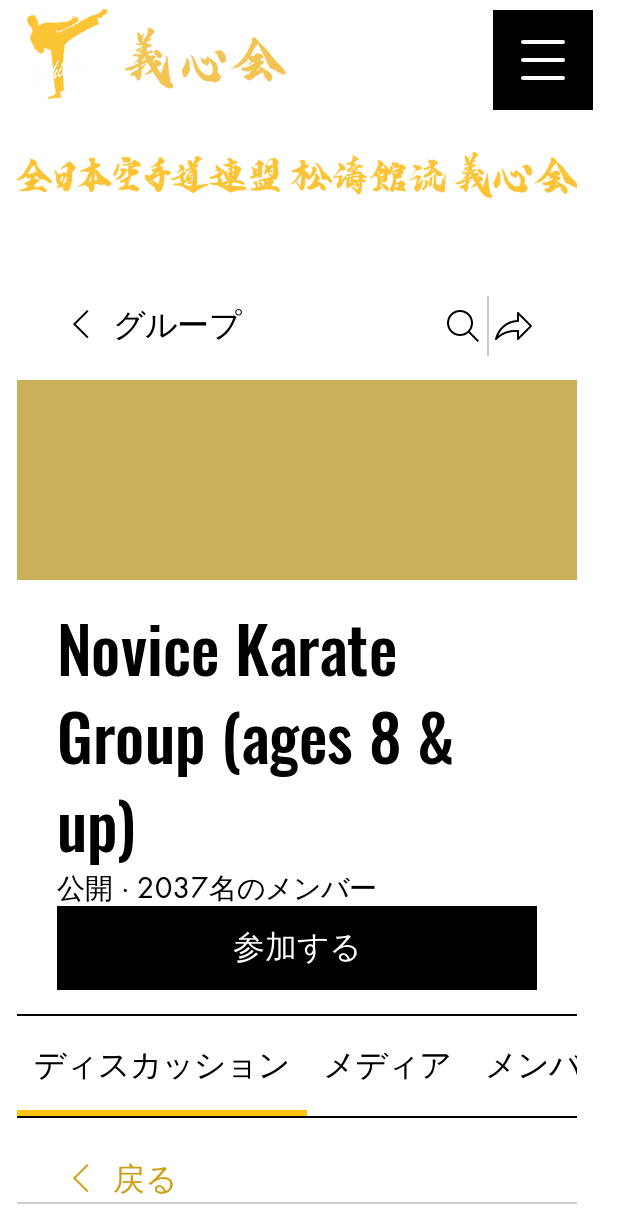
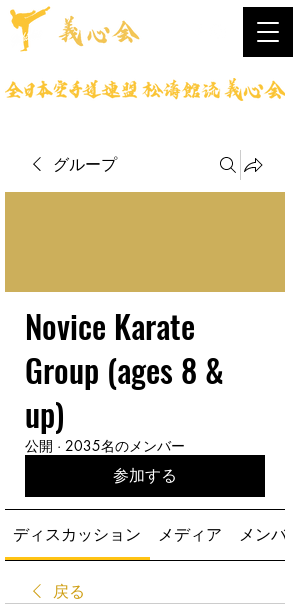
[57,868,377,906] 公開 · 2037名のメンバー -> [25,436,185,455] 公開 · 2035名のメンバー

